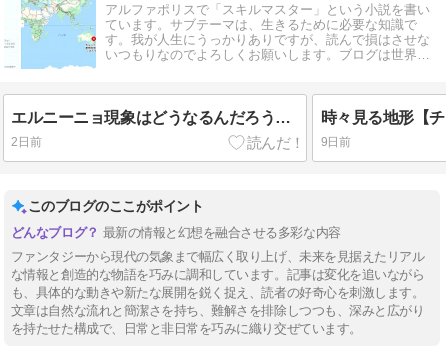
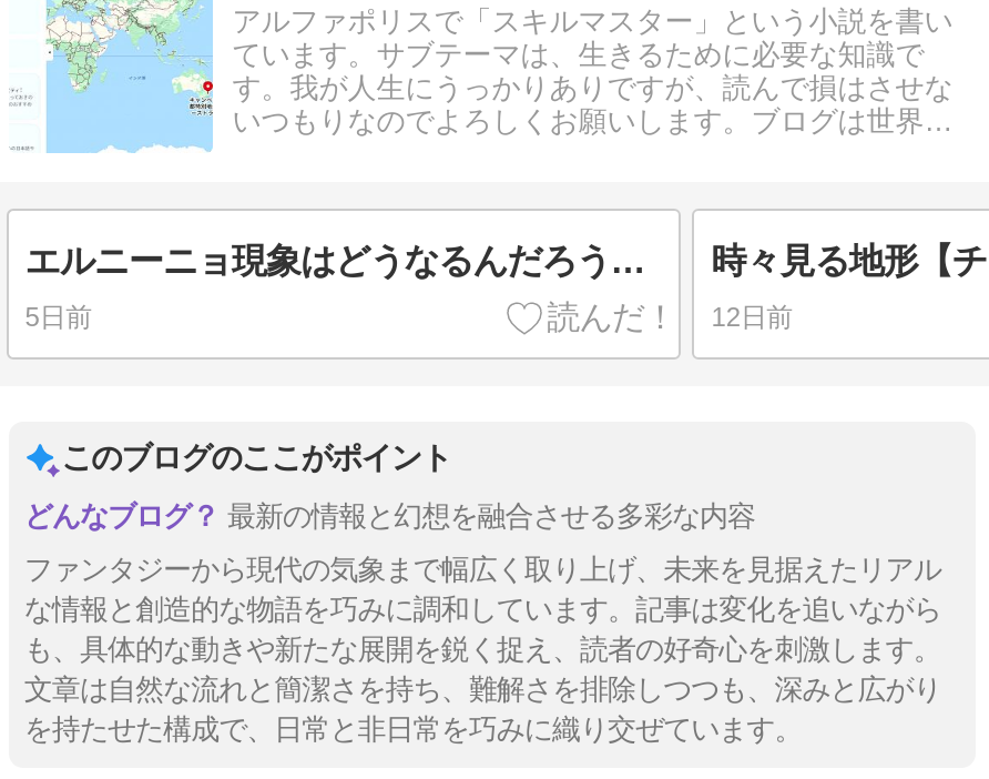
[11,135,41,149] 2日前 -> [25,301,91,332] 5日前
[321,135,351,149] 9日前 -> [711,301,792,332] 12日前

